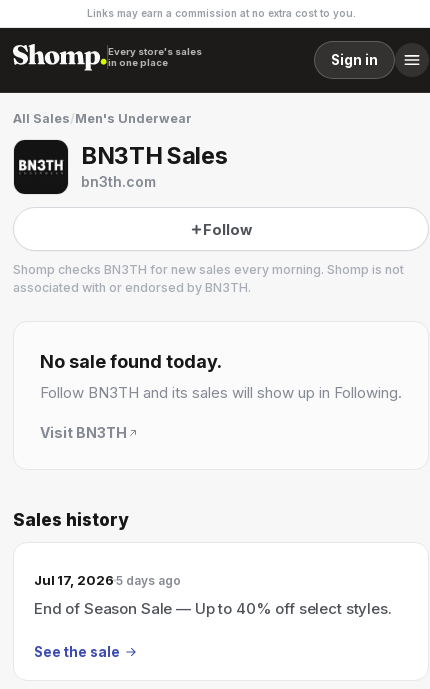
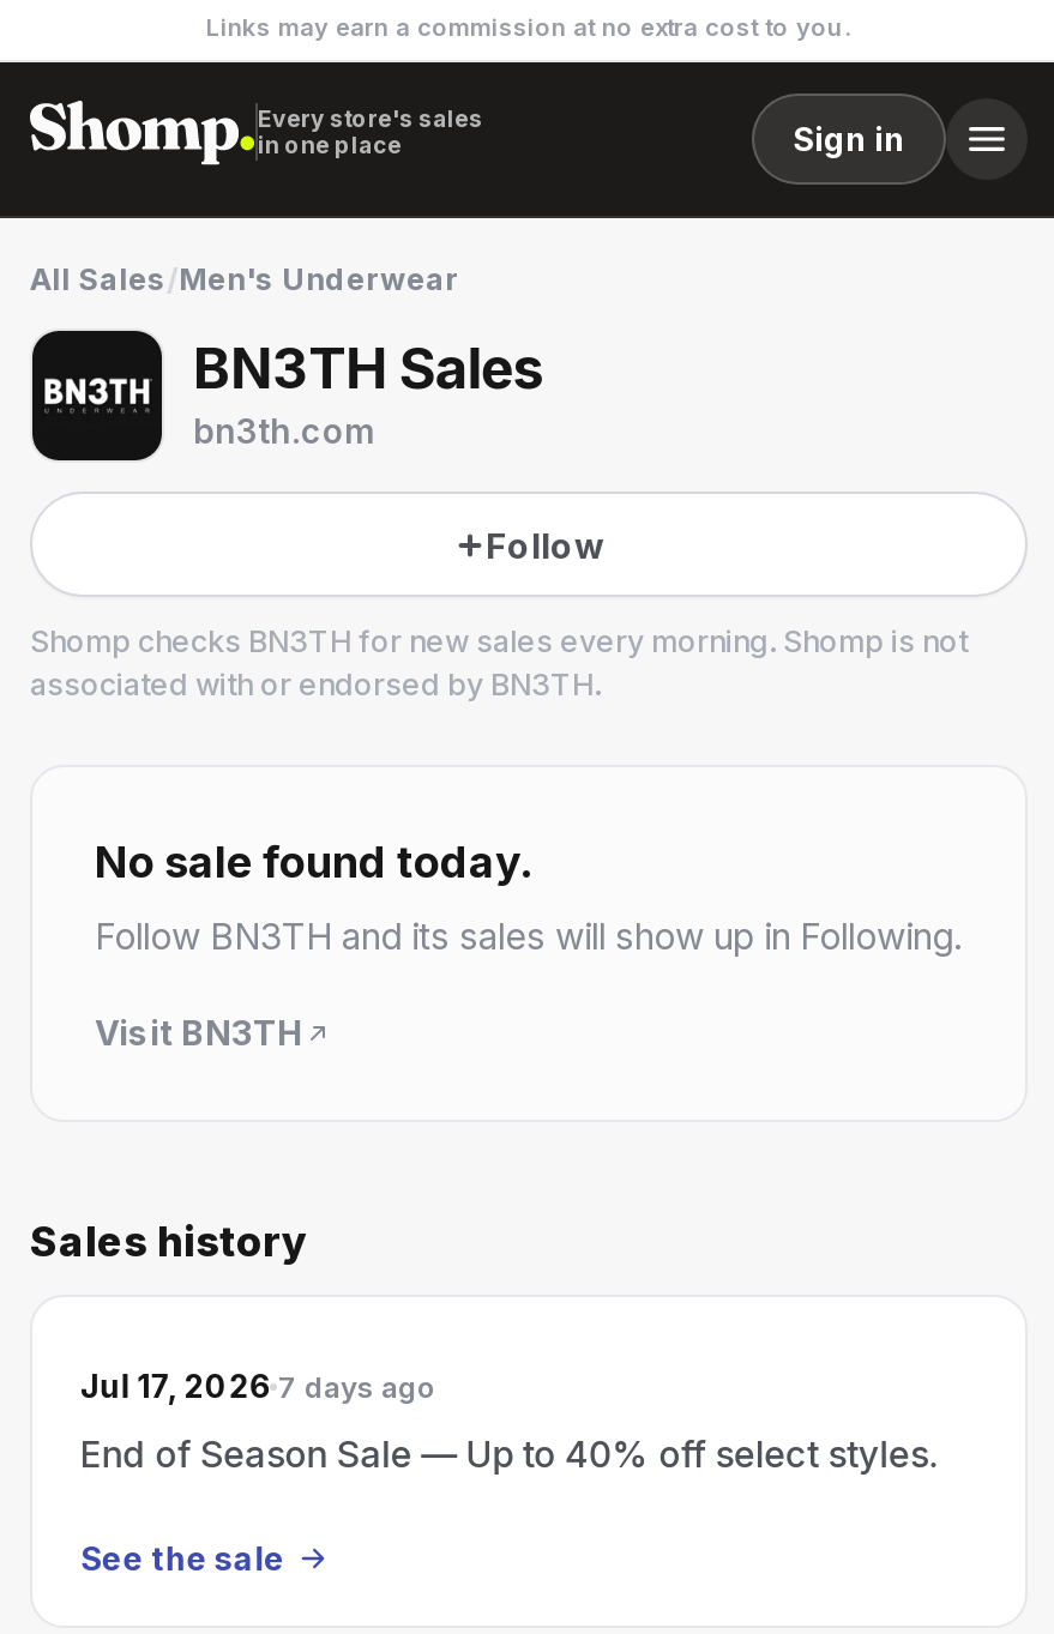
[34,572,181,588] Jul 17, 2026 5 days ago -> [80,1367,436,1405] Jul 17, 2026 7 days ago

